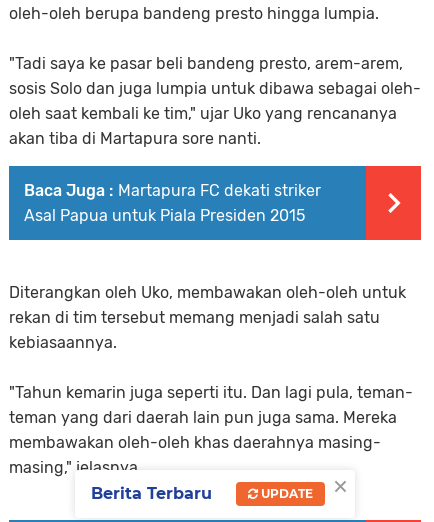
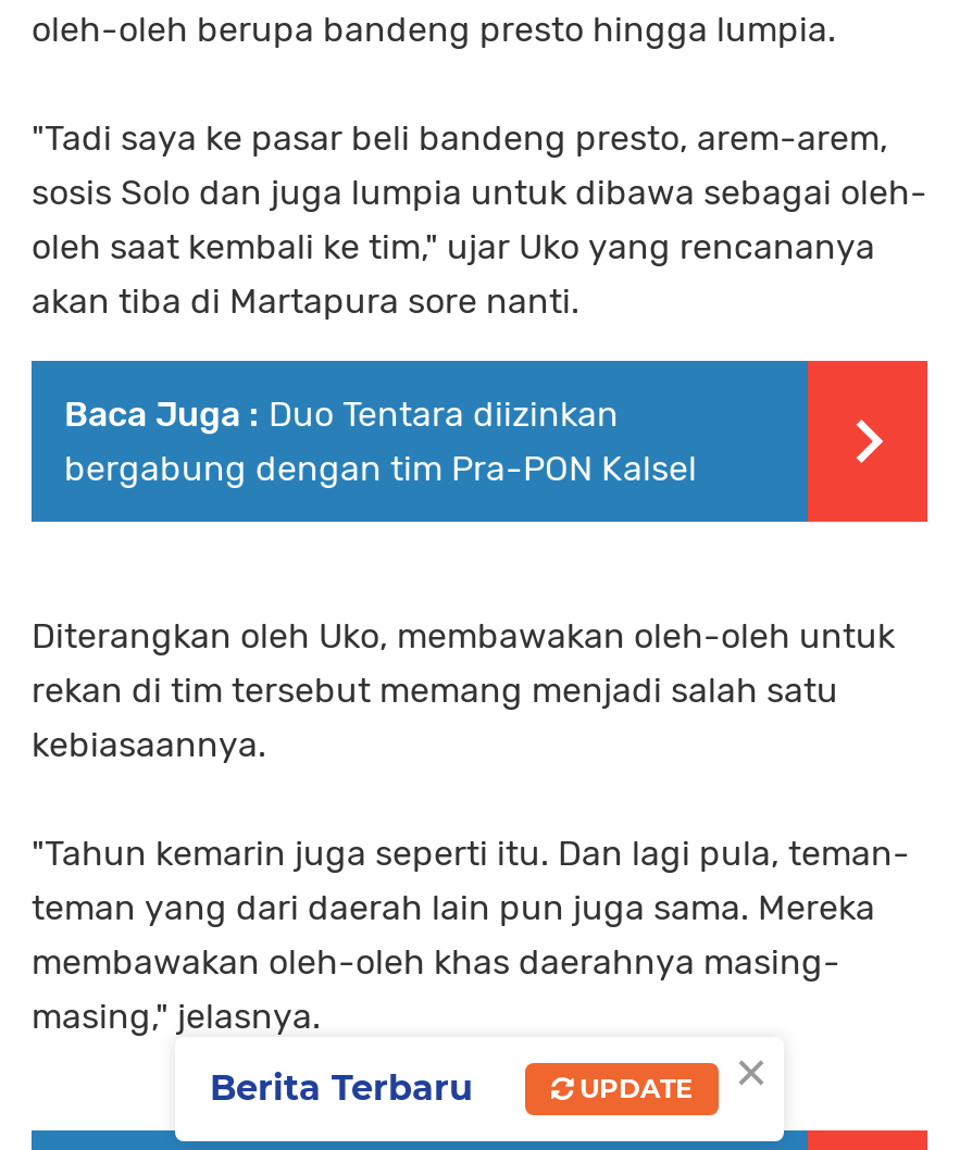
[24,181,321,225] Baca Juga : Martapura FC dekati striker | Asal Papua untuk Piala Presiden 2015 -> [64,393,697,489] Baca Juga : Duo Tentara diizinkan | bergabung dengan tim Pra-PON Kalsel

